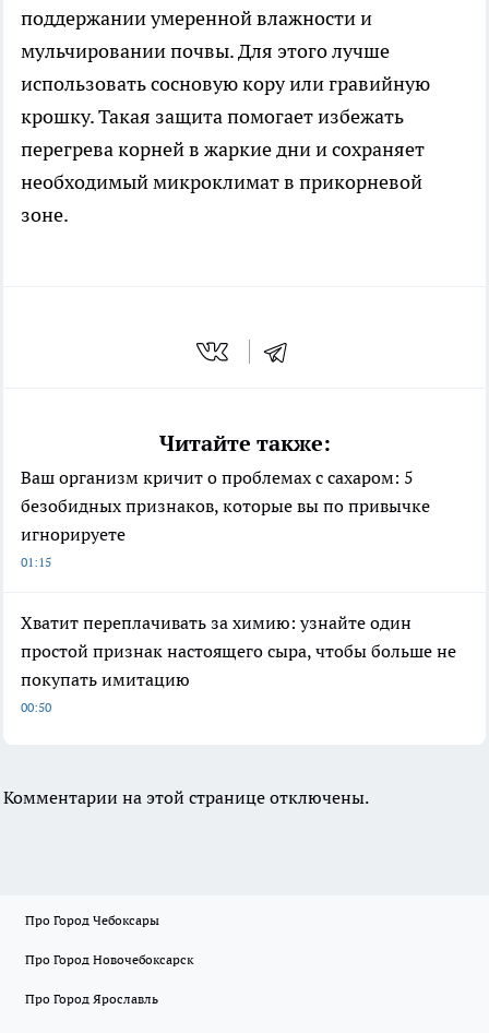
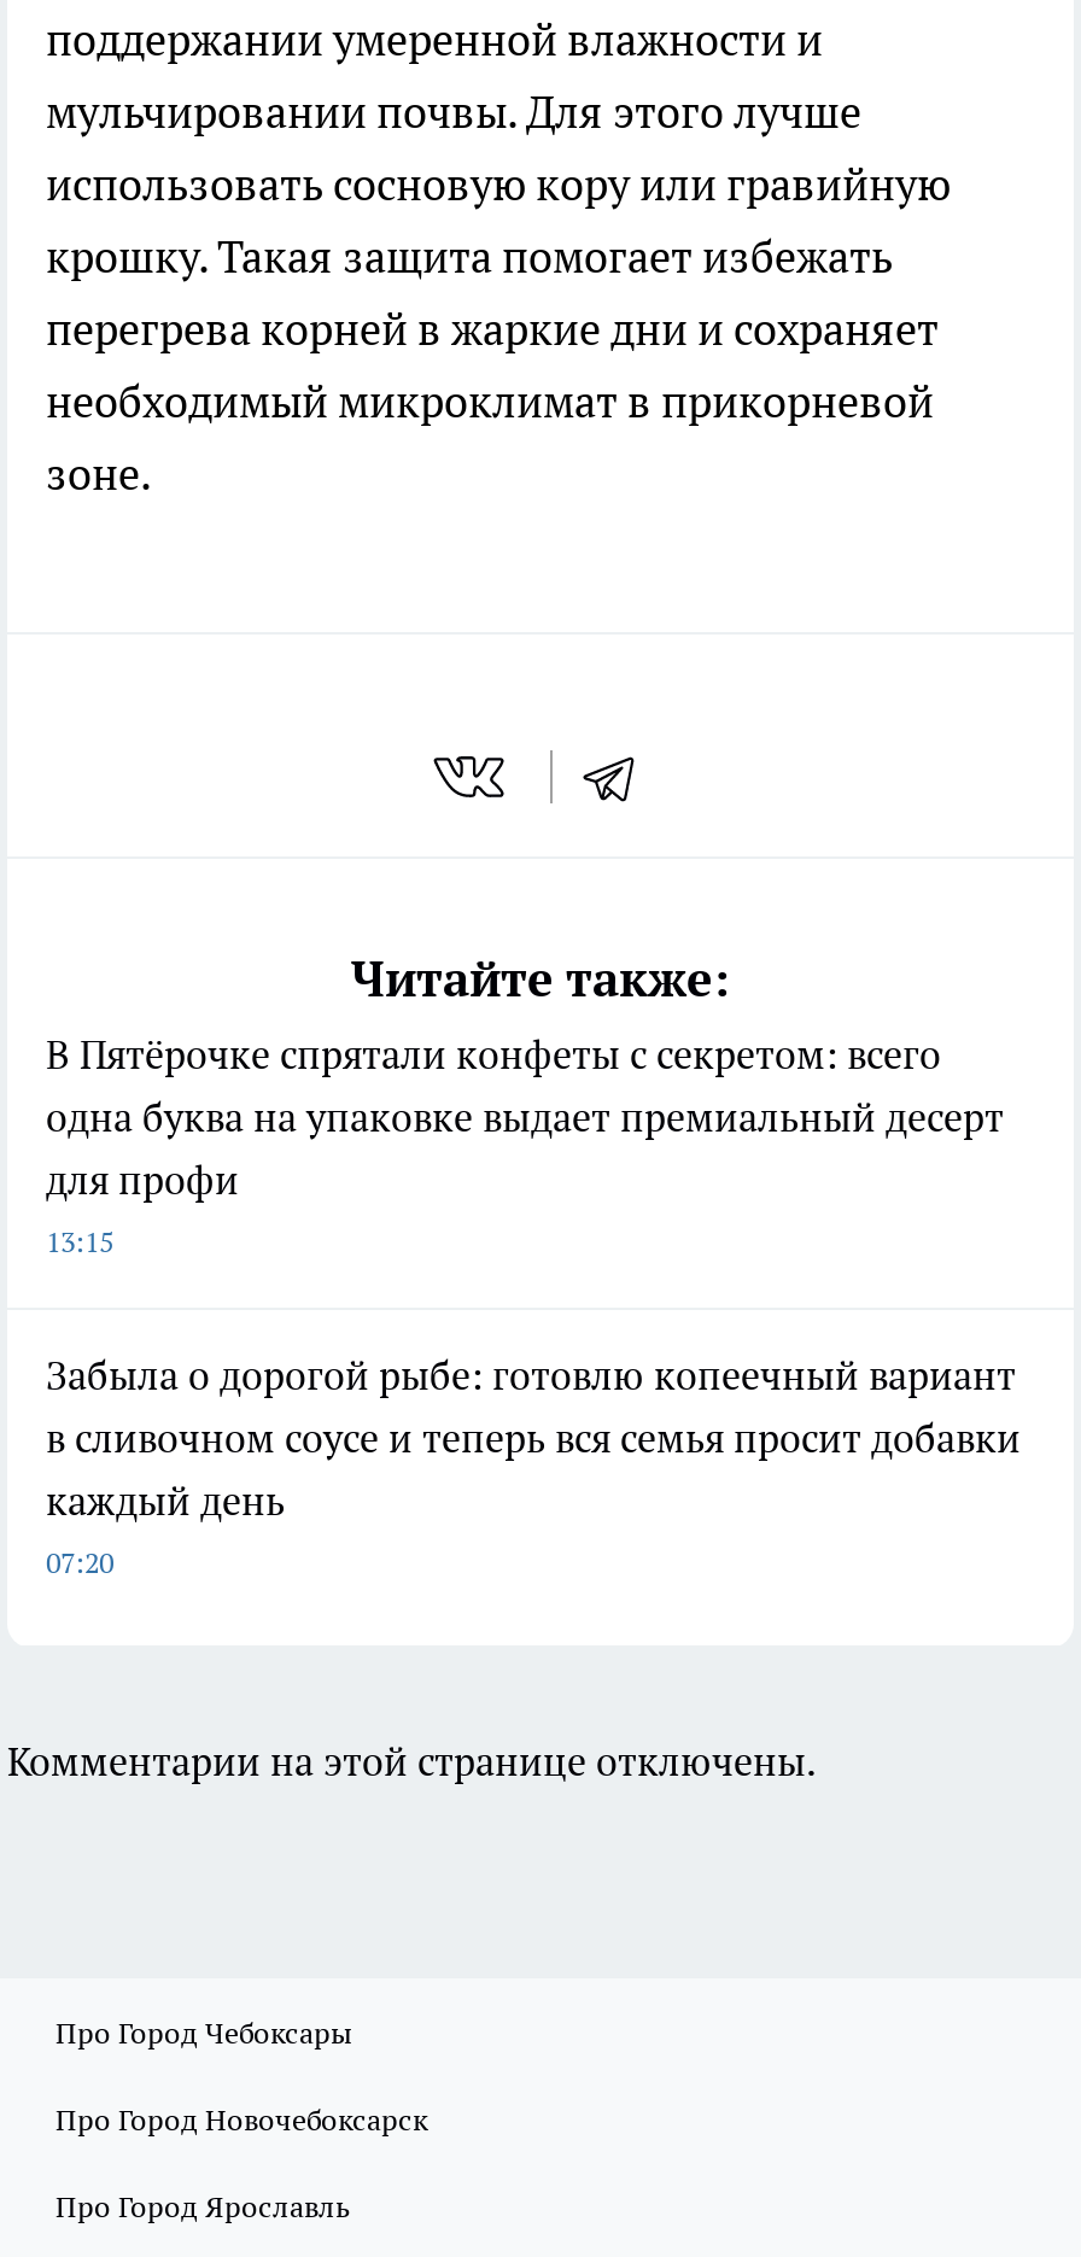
[21,466,430,570] Ваш организм кричит о проблемах с сахаром: 5 | безобидных признаков, которые вы по привычке | игнорируете | 01:15 -> [46,1029,1004,1259] В Пятёрочке спрятали конфеты с секретом: всего | одна буква на упаковке выдает премиальный десерт | для профи | 13:15
[21,611,456,715] Хватит переплачивать за химию: узнайте один | простой признак настоящего сыра, чтобы больше не | покупать имитацию | 00:50 -> [46,1350,1021,1580] Забыла о дорогой рыбе: готовлю копеечный вариант | в сливочном соусе и теперь вся семья просит добавки | каждый день | 07:20

